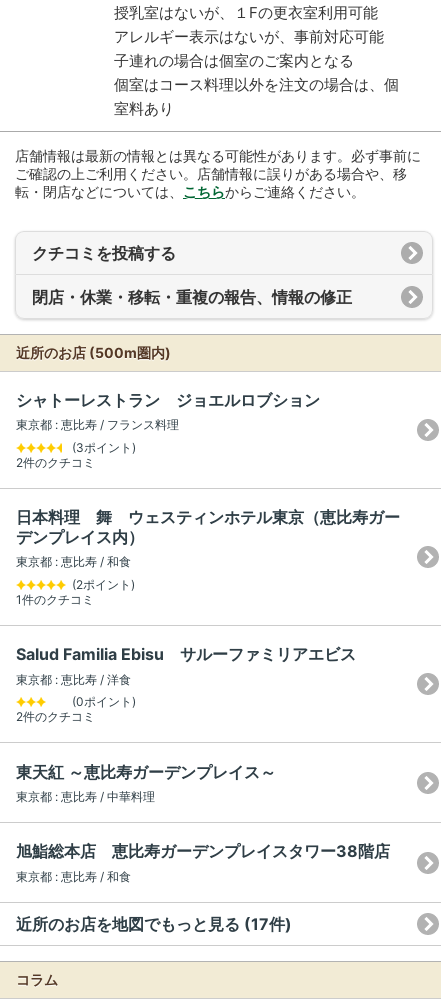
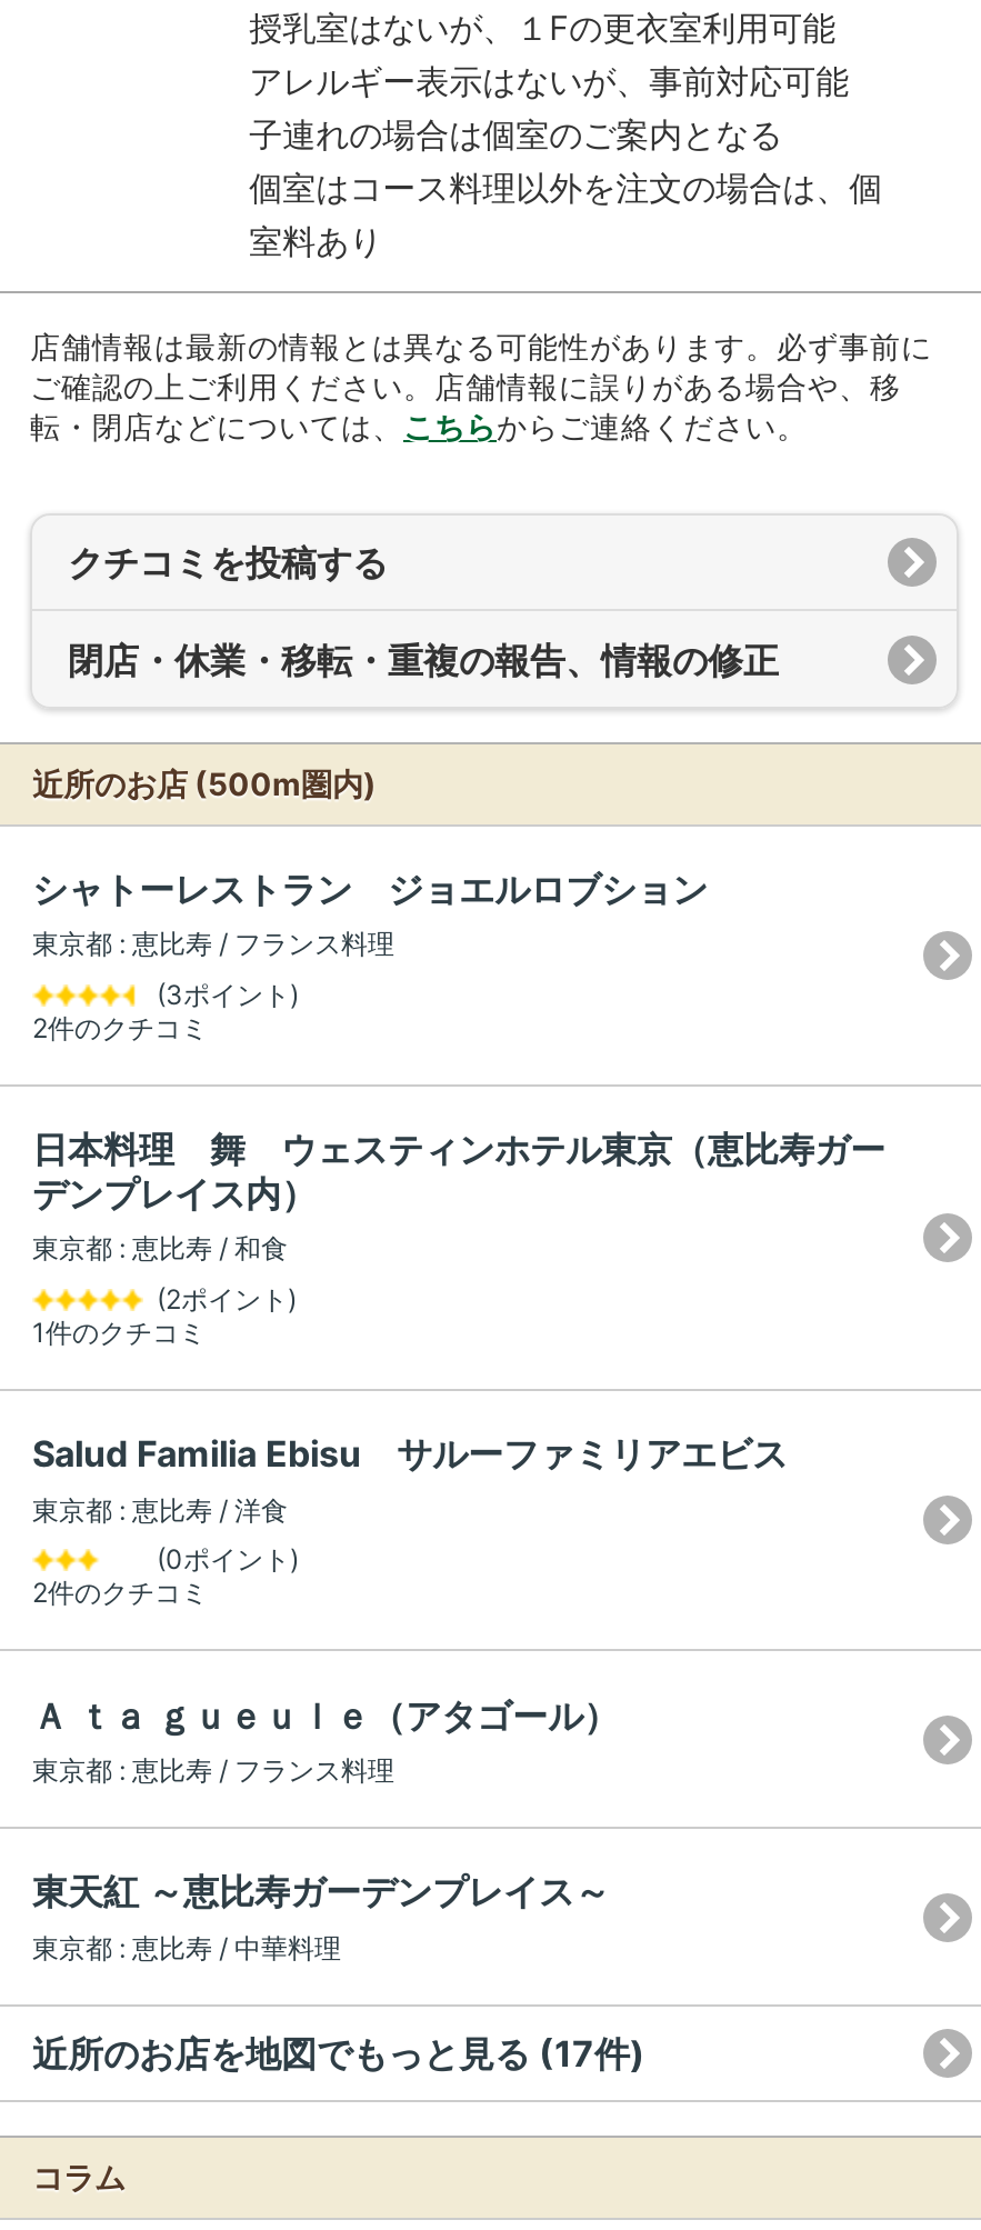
none -> [32,1692,619,1786] Ａ ｔａ ｇｕｅｕｌｅ（アタゴール） | 東京都 : 恵比寿 / フランス料理
moved [16,761,276,804] -> [32,1870,610,1964]: 東天紅 ～恵比寿ガーデンプレイス～ | 東京都 : 恵比寿 / 中華料理
[16,841,390,884] 旭鮨総本店 恵比寿ガーデンプレイスタワー38階店 | 東京都 : 恵比寿 / 和食 -> none

